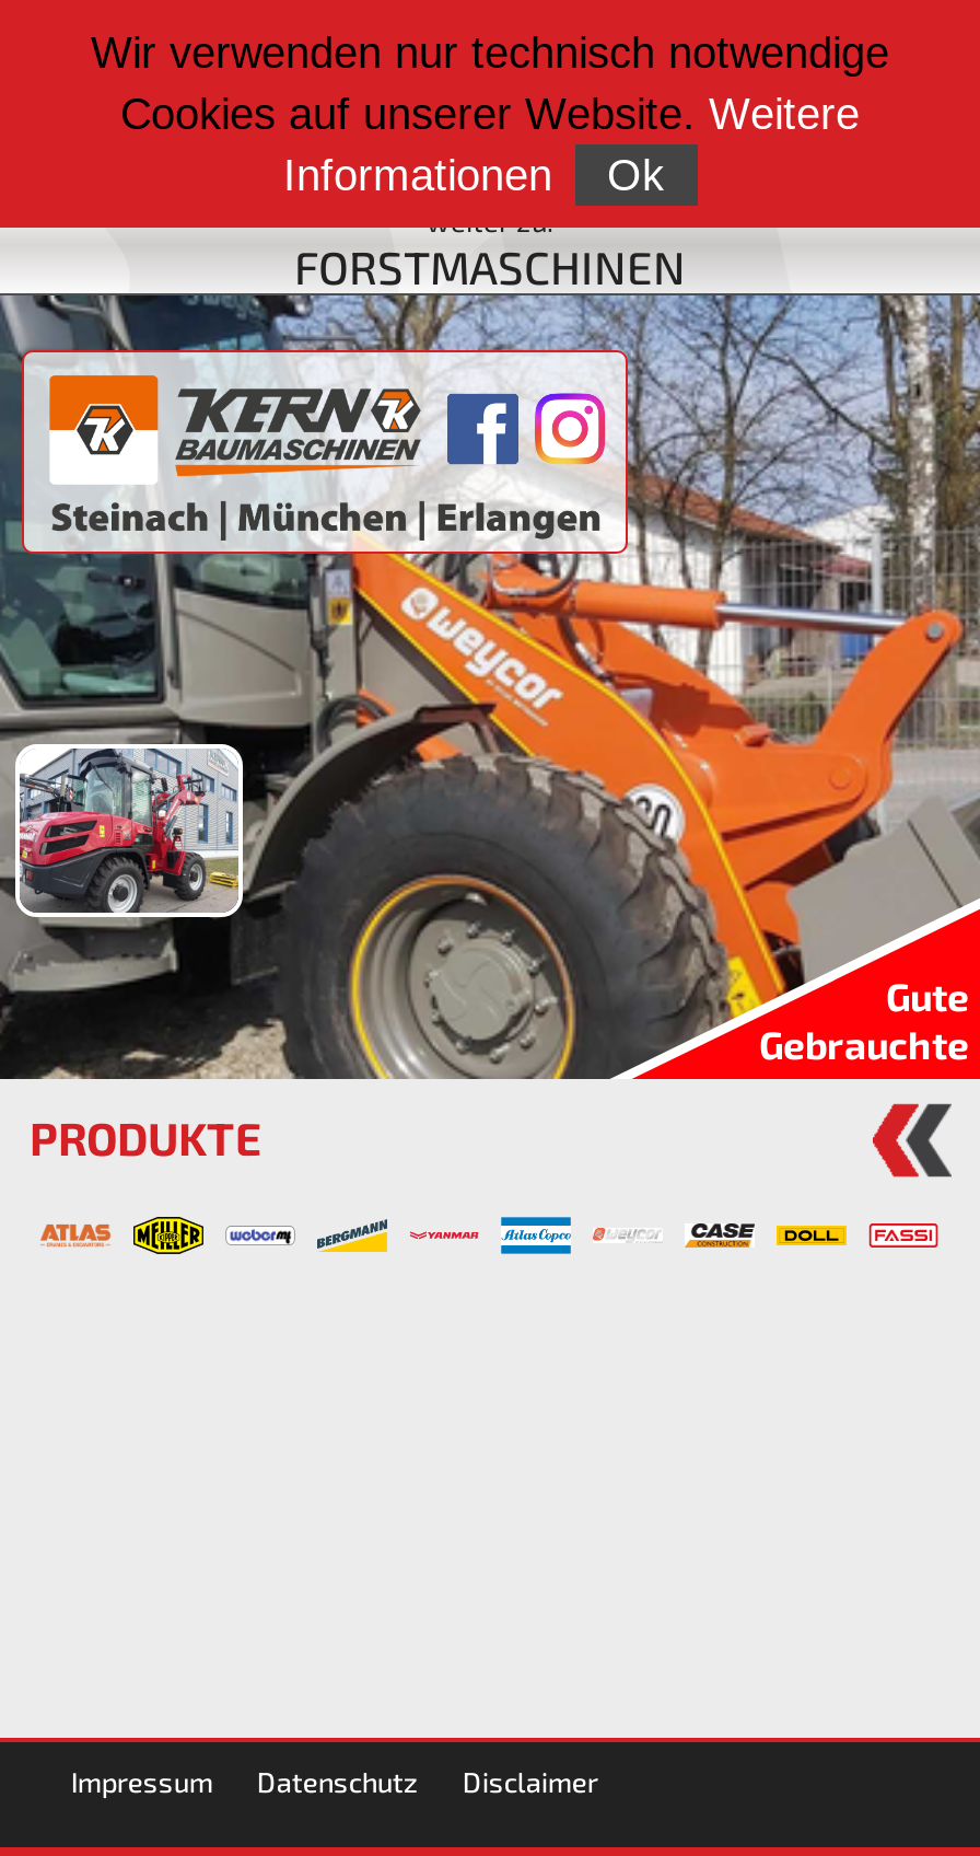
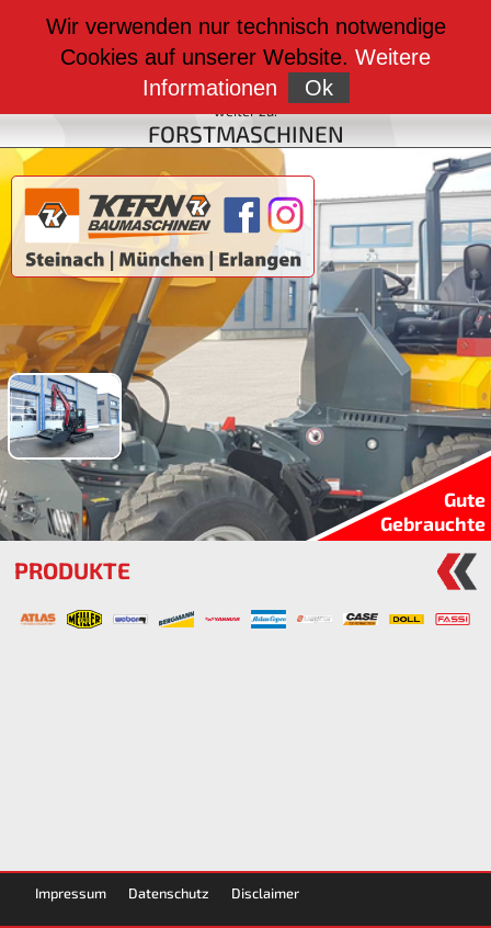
[7,293,973,1081] [image] -> [3,147,488,542] [image]

